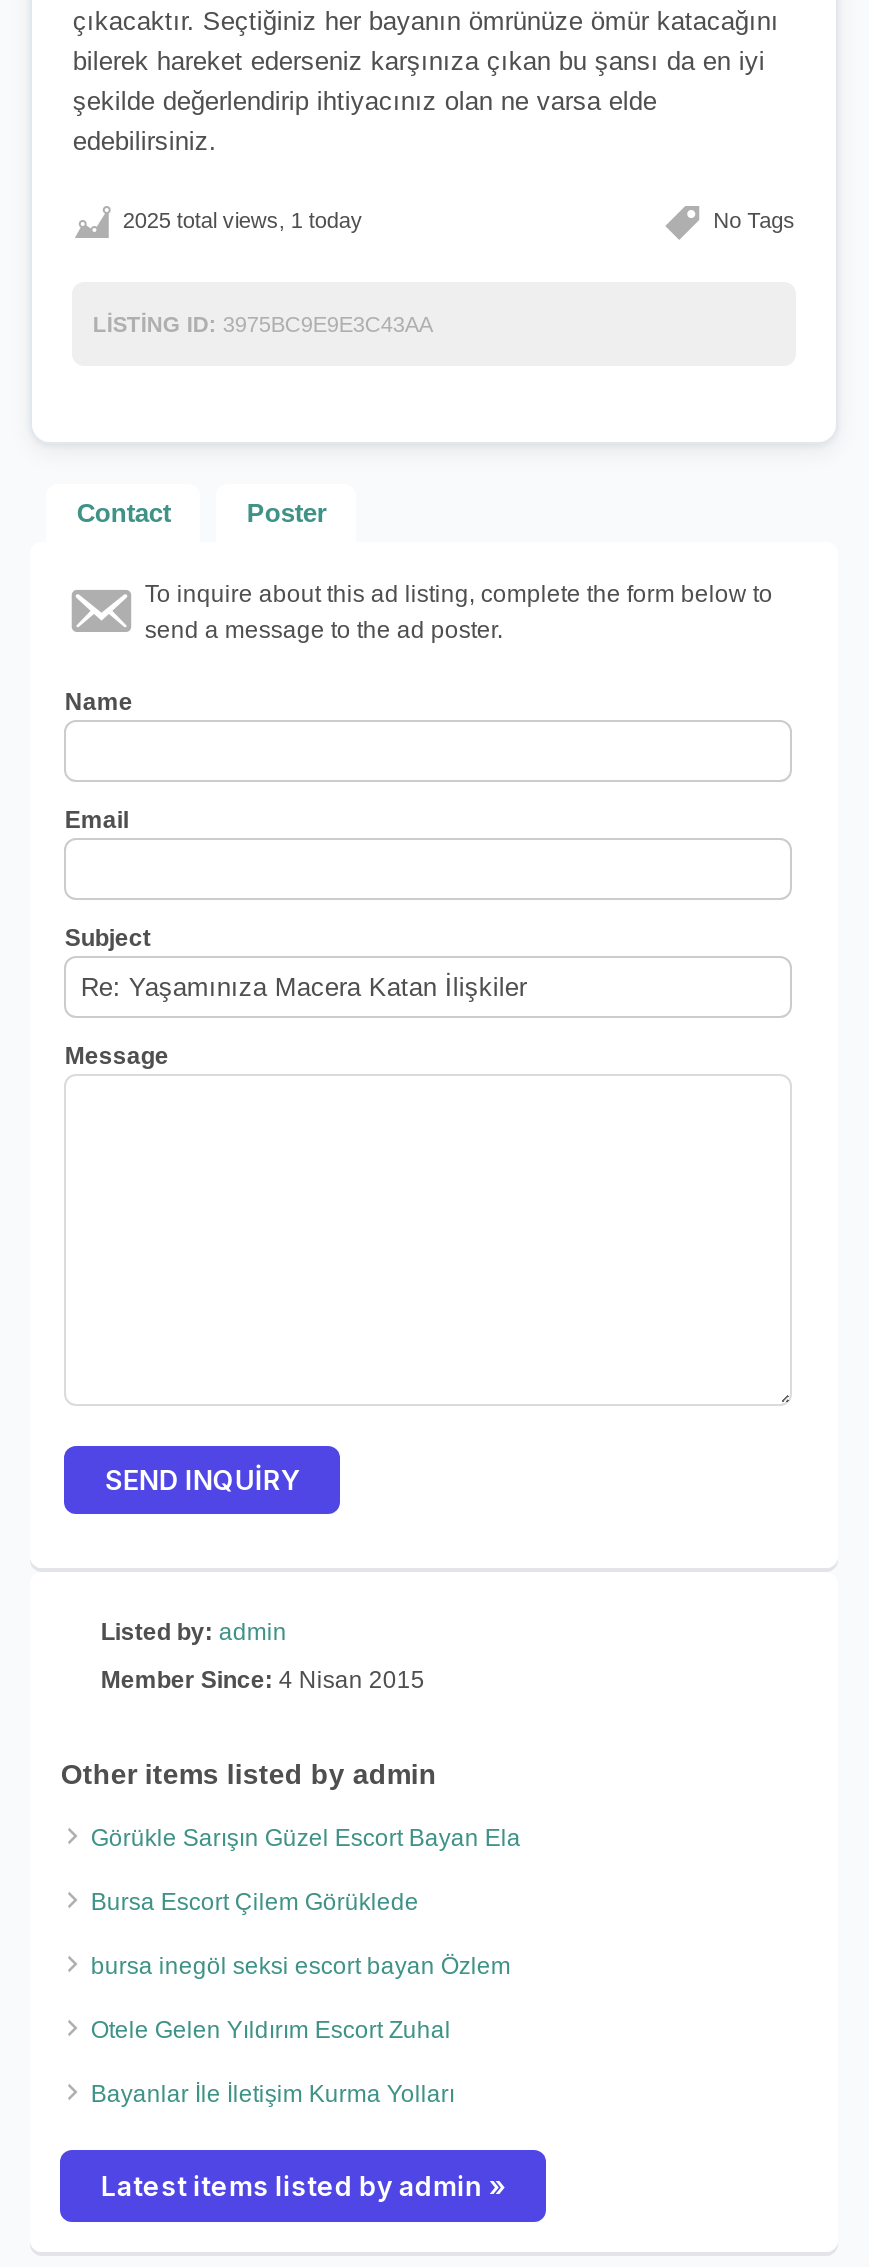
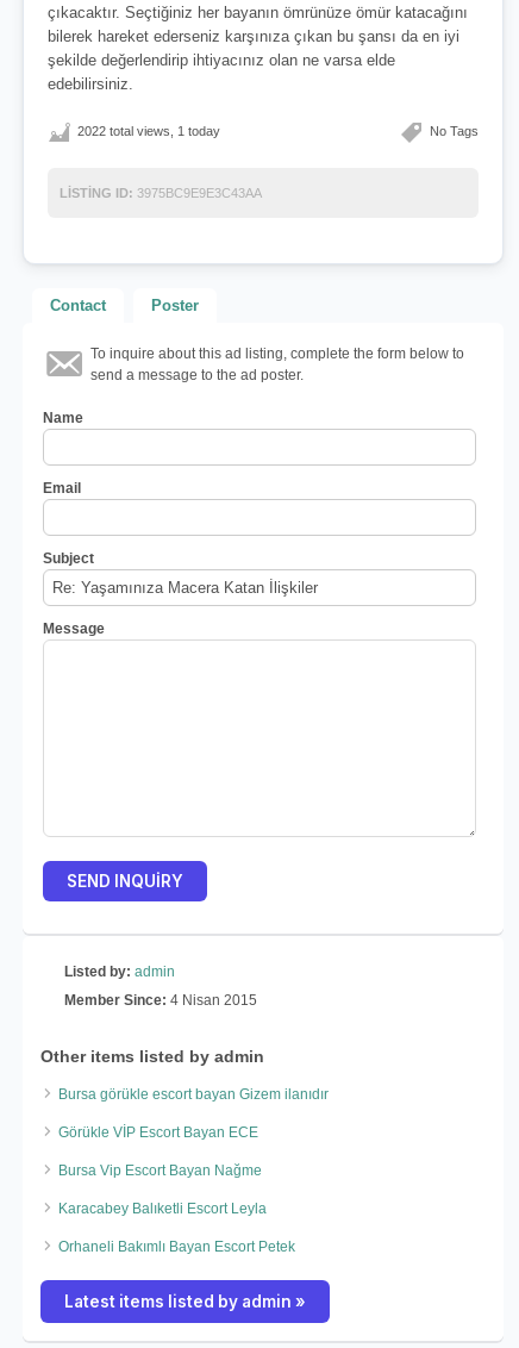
[123,209,363,233] 2025 total views, 1 today -> [78,124,221,138] 2022 total views, 1 today
[91,1825,521,1853] Görükle Sarışın Güzel Escort Bayan Ela -> [59,1086,329,1103] Bursa görükle escort bayan Gizem ilanıdır
[91,1889,419,1917] Bursa Escort Çilem Görüklede -> [59,1124,259,1141] Görükle VİP Escort Bayan ECE
[91,1953,511,1981] bursa inegöl seksi escort bayan Özlem -> [59,1163,262,1179] Bursa Vip Escort Bayan Nağme
[91,2017,451,2045] Otele Gelen Yıldırım Escort Zuhal -> [59,1201,267,1217] Karacabey Balıketli Escort Leyla
[91,2081,455,2109] Bayanlar İle İletişim Kurma Yolları -> [59,1239,296,1255] Orhaneli Bakımlı Bayan Escort Petek

